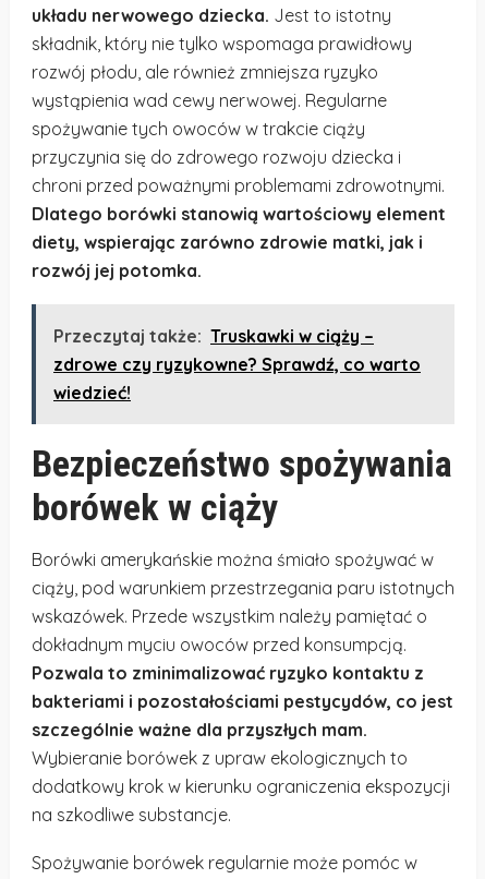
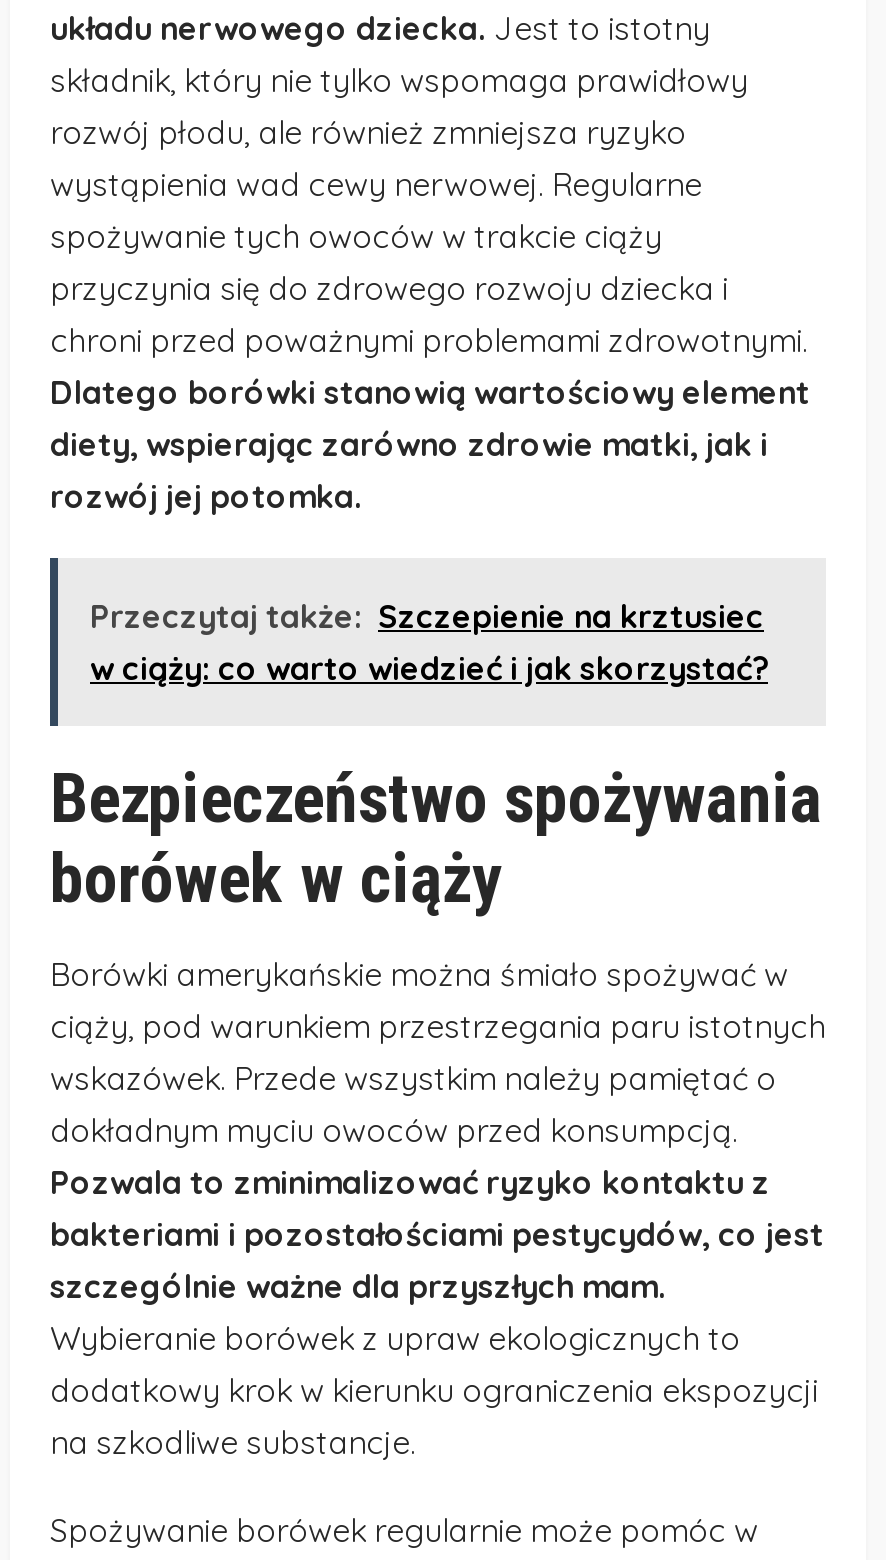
[53,325,421,404] Przeczytaj także: Truskawki w ciąży – | zdrowe czy ryzykowne? Sprawdź, co warto | wiedzieć! -> [90,596,768,688] Przeczytaj także: Szczepienie na krztusiec | w ciąży: co warto wiedzieć i jak skorzystać?

